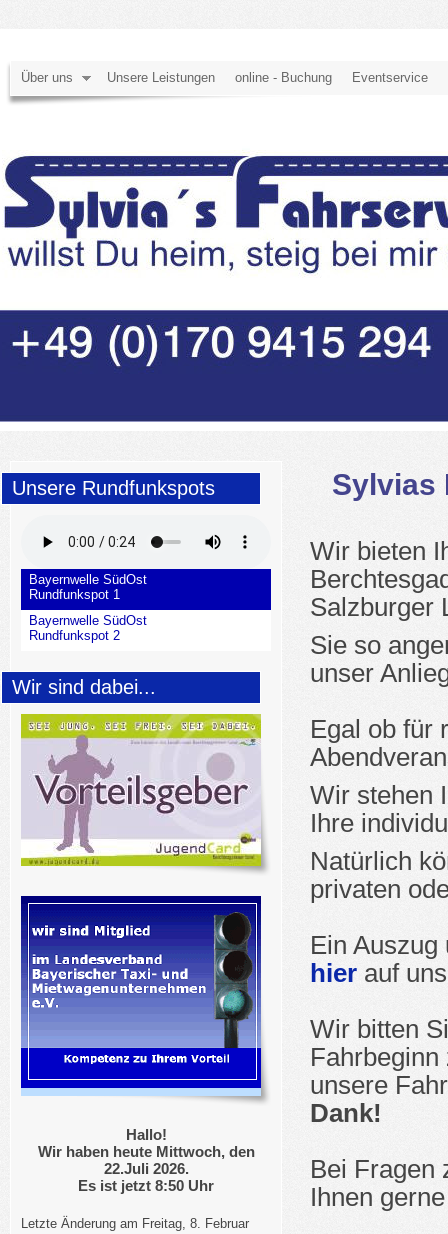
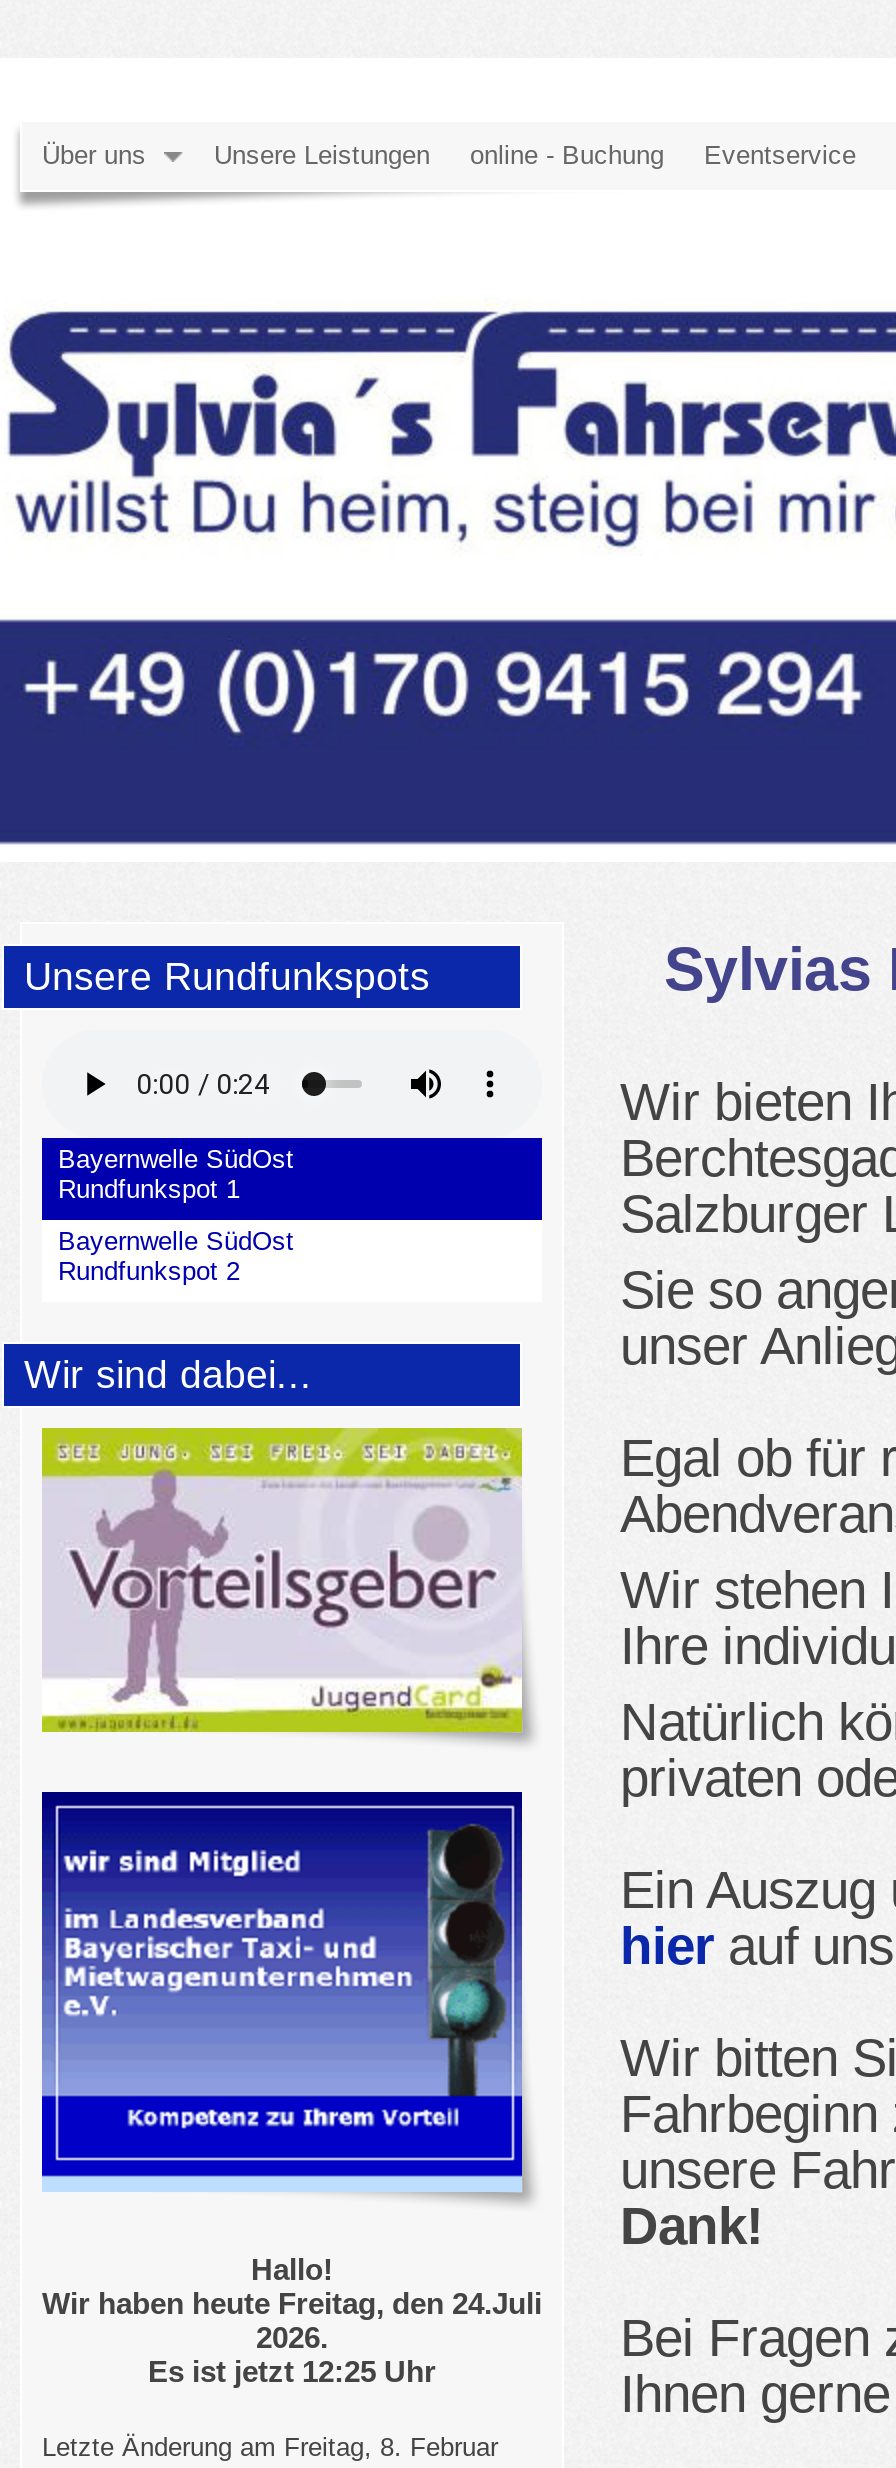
[37,1143,254,1194] Wir haben heute Mittwoch, den | 22.Juli 2026. | Es ist jetzt 8:50 Uhr -> [42,2286,542,2388] Wir haben heute Freitag, den 24.Juli | 2026. | Es ist jetzt 12:25 Uhr

